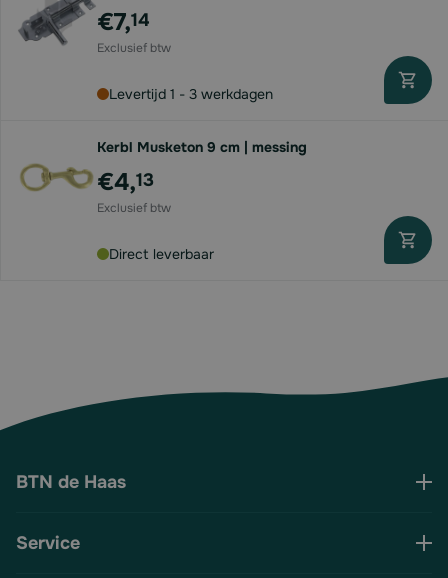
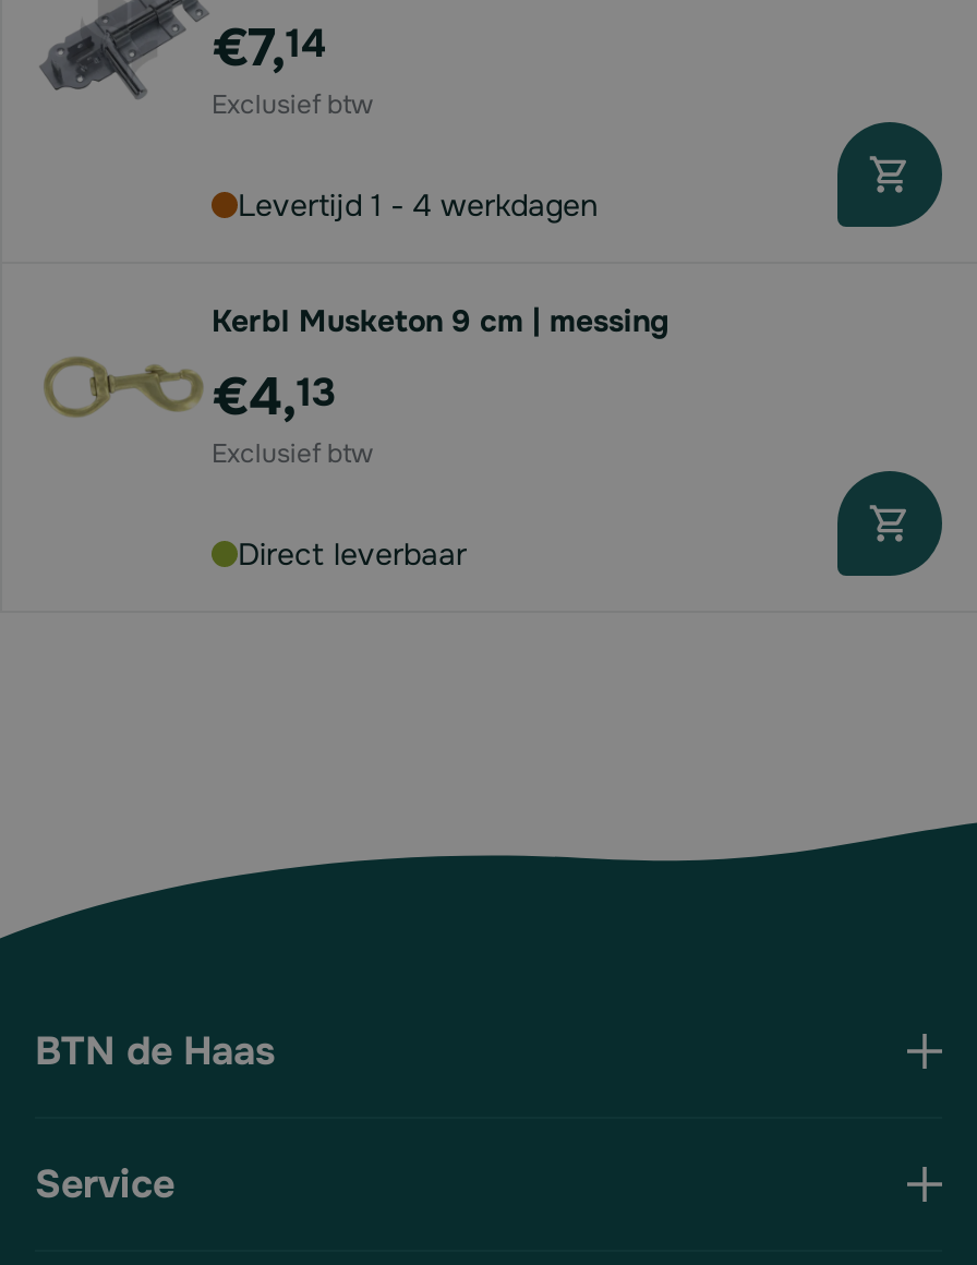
[109,85,273,103] Levertijd 1 - 3 werkdagen -> [238,186,598,225] Levertijd 1 - 4 werkdagen

